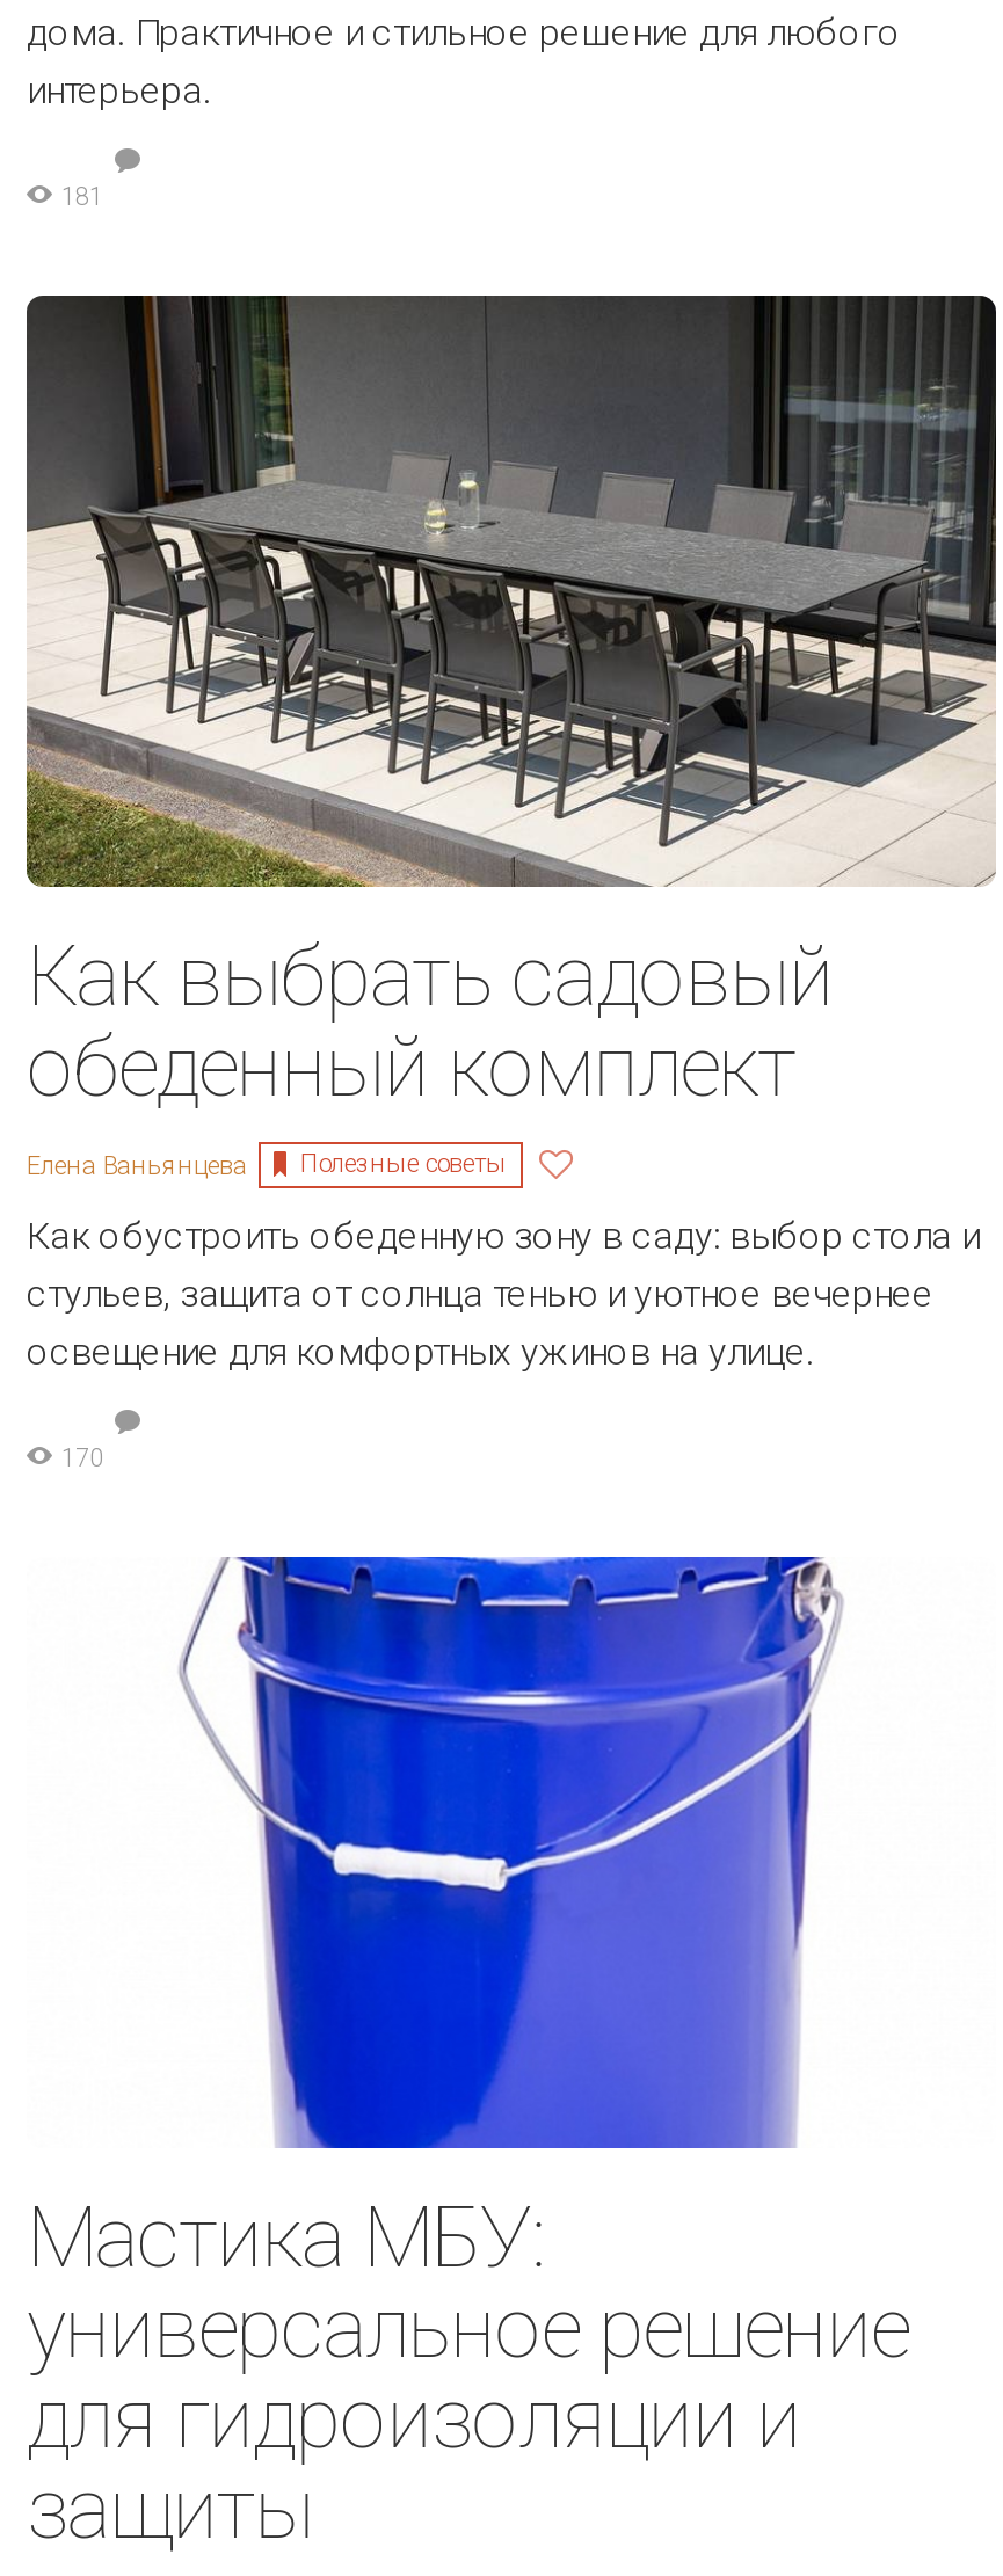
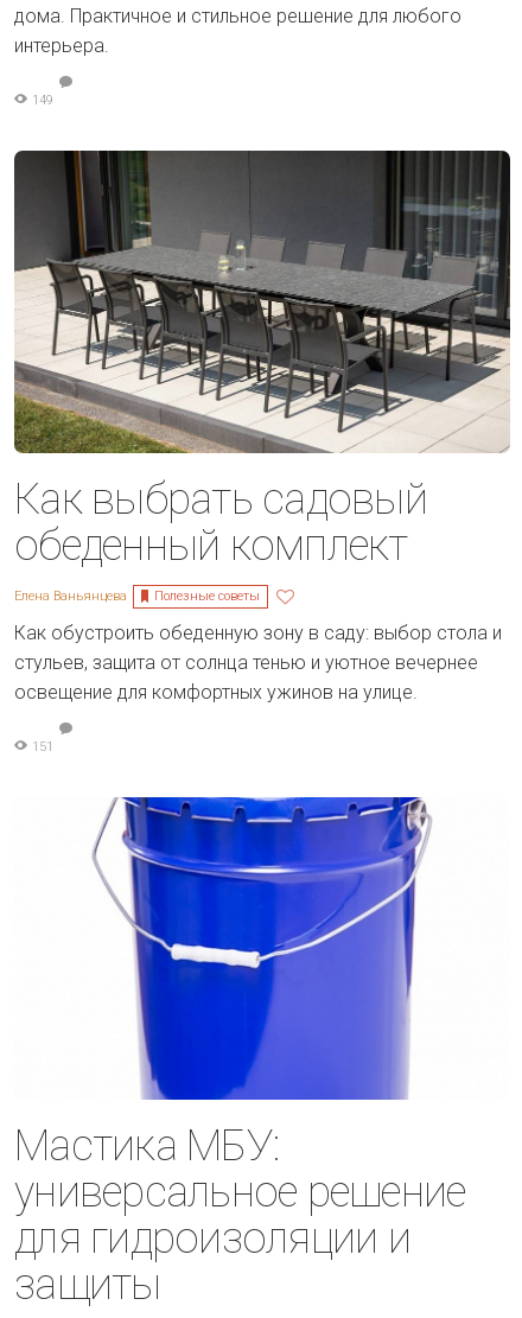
[61,182,103,212] 181 -> [32,93,53,108] 149
[61,1444,103,1474] 170 -> [32,739,53,754] 151

